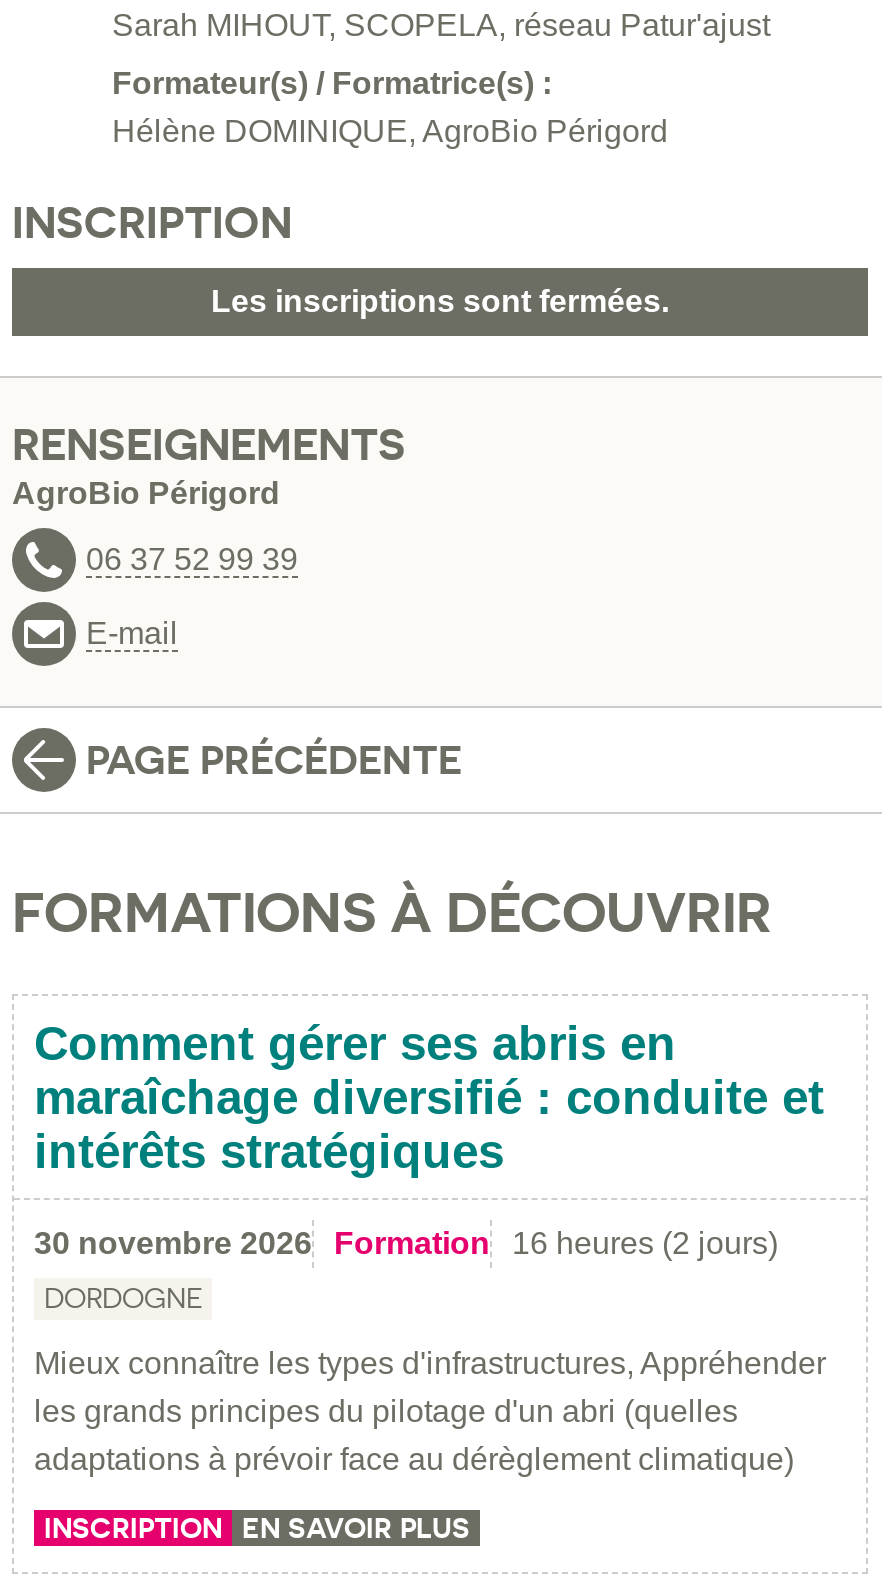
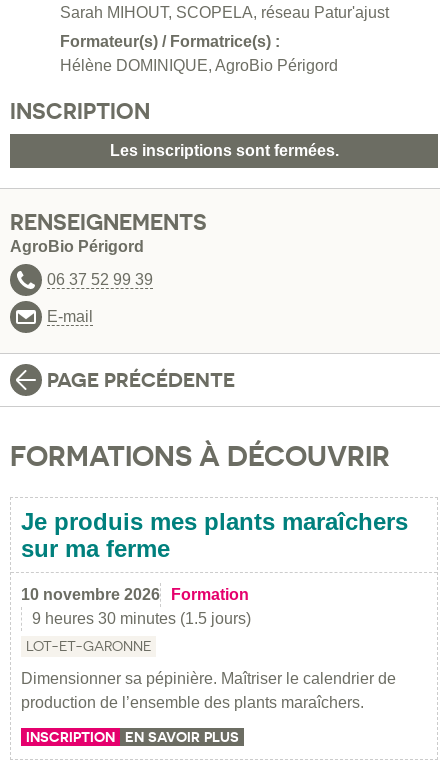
[34,1015,824,1177] Comment gérer ses abris en | maraîchage diversifié : conduite et | intérêts stratégiques -> [21,508,408,562] Je produis mes plants maraîchers | sur ma ferme
[34,1225,312,1259] 30 novembre 2026 -> [21,586,160,603] 10 novembre 2026
[512,1225,778,1259] 16 heures (2 jours) -> [32,610,251,627] 9 heures 30 minutes (1.5 jours)
[44,1281,202,1313] DORDOGNE -> [26,638,151,654] LOT-ET-GARONNE
[34,1345,826,1475] Mieux connaître les types d'infrastructures, Appréhender | les grands principes du pilotage d'un abri (quelles | adaptations à prévoir face au dérèglement climatique) -> [21,670,396,711] Dimensionner sa pépinière. Maîtriser le calendrier de | production de l’ensemble des plants maraîchers.

